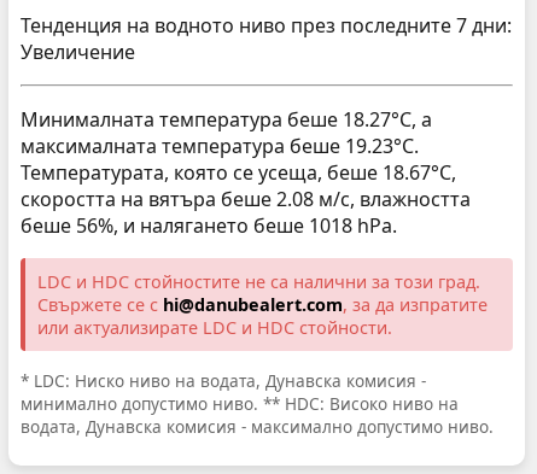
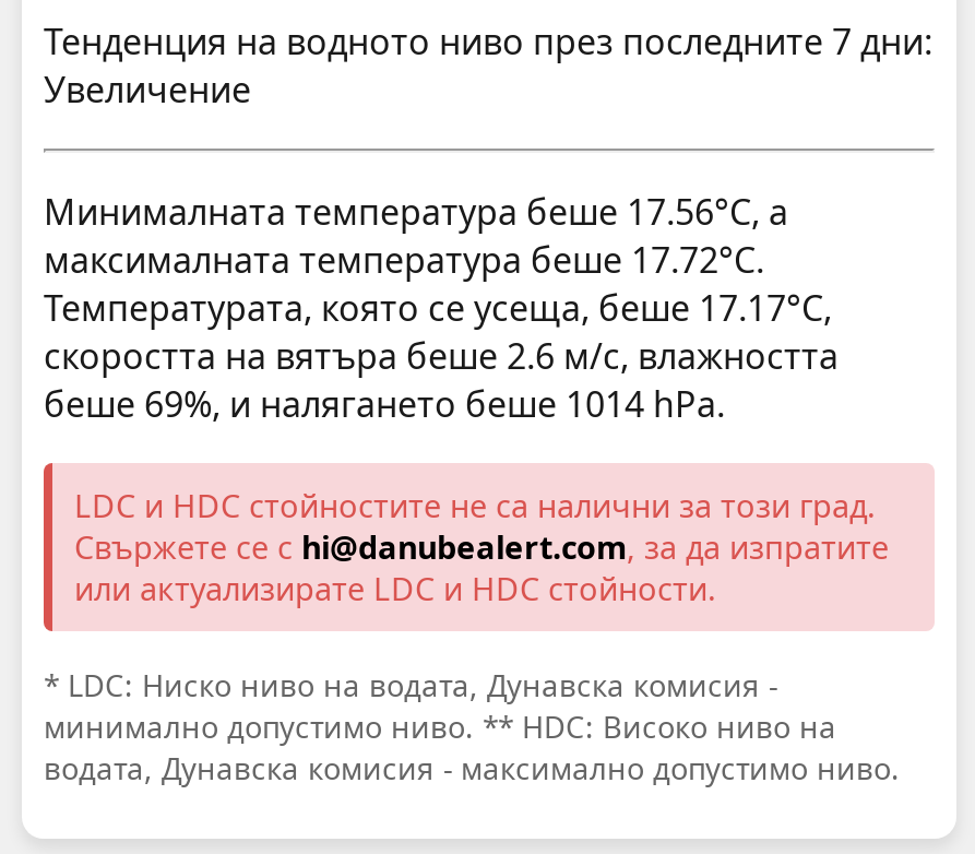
[21,106,432,132] Минималната температура беше 18.27°C, а -> [44,187,788,235] Минималната температура беше 17.56°C, а
[21,132,419,159] максималната температура беше 19.23°C. -> [44,235,764,284] максималната температура беше 17.72°C.
[21,159,456,185] Температурата, която се усеща, беше 18.67°C, -> [44,284,832,332] Температурата, която се усеща, беше 17.17°C,
[21,185,471,212] скоростта на вятъра беше 2.08 м/с, влажността -> [44,332,839,380] скоростта на вятъра беше 2.6 м/с, влажността
[21,212,397,239] беше 56%, и налягането беше 1018 hPa. -> [44,380,725,428] беше 69%, и налягането беше 1014 hPa.

